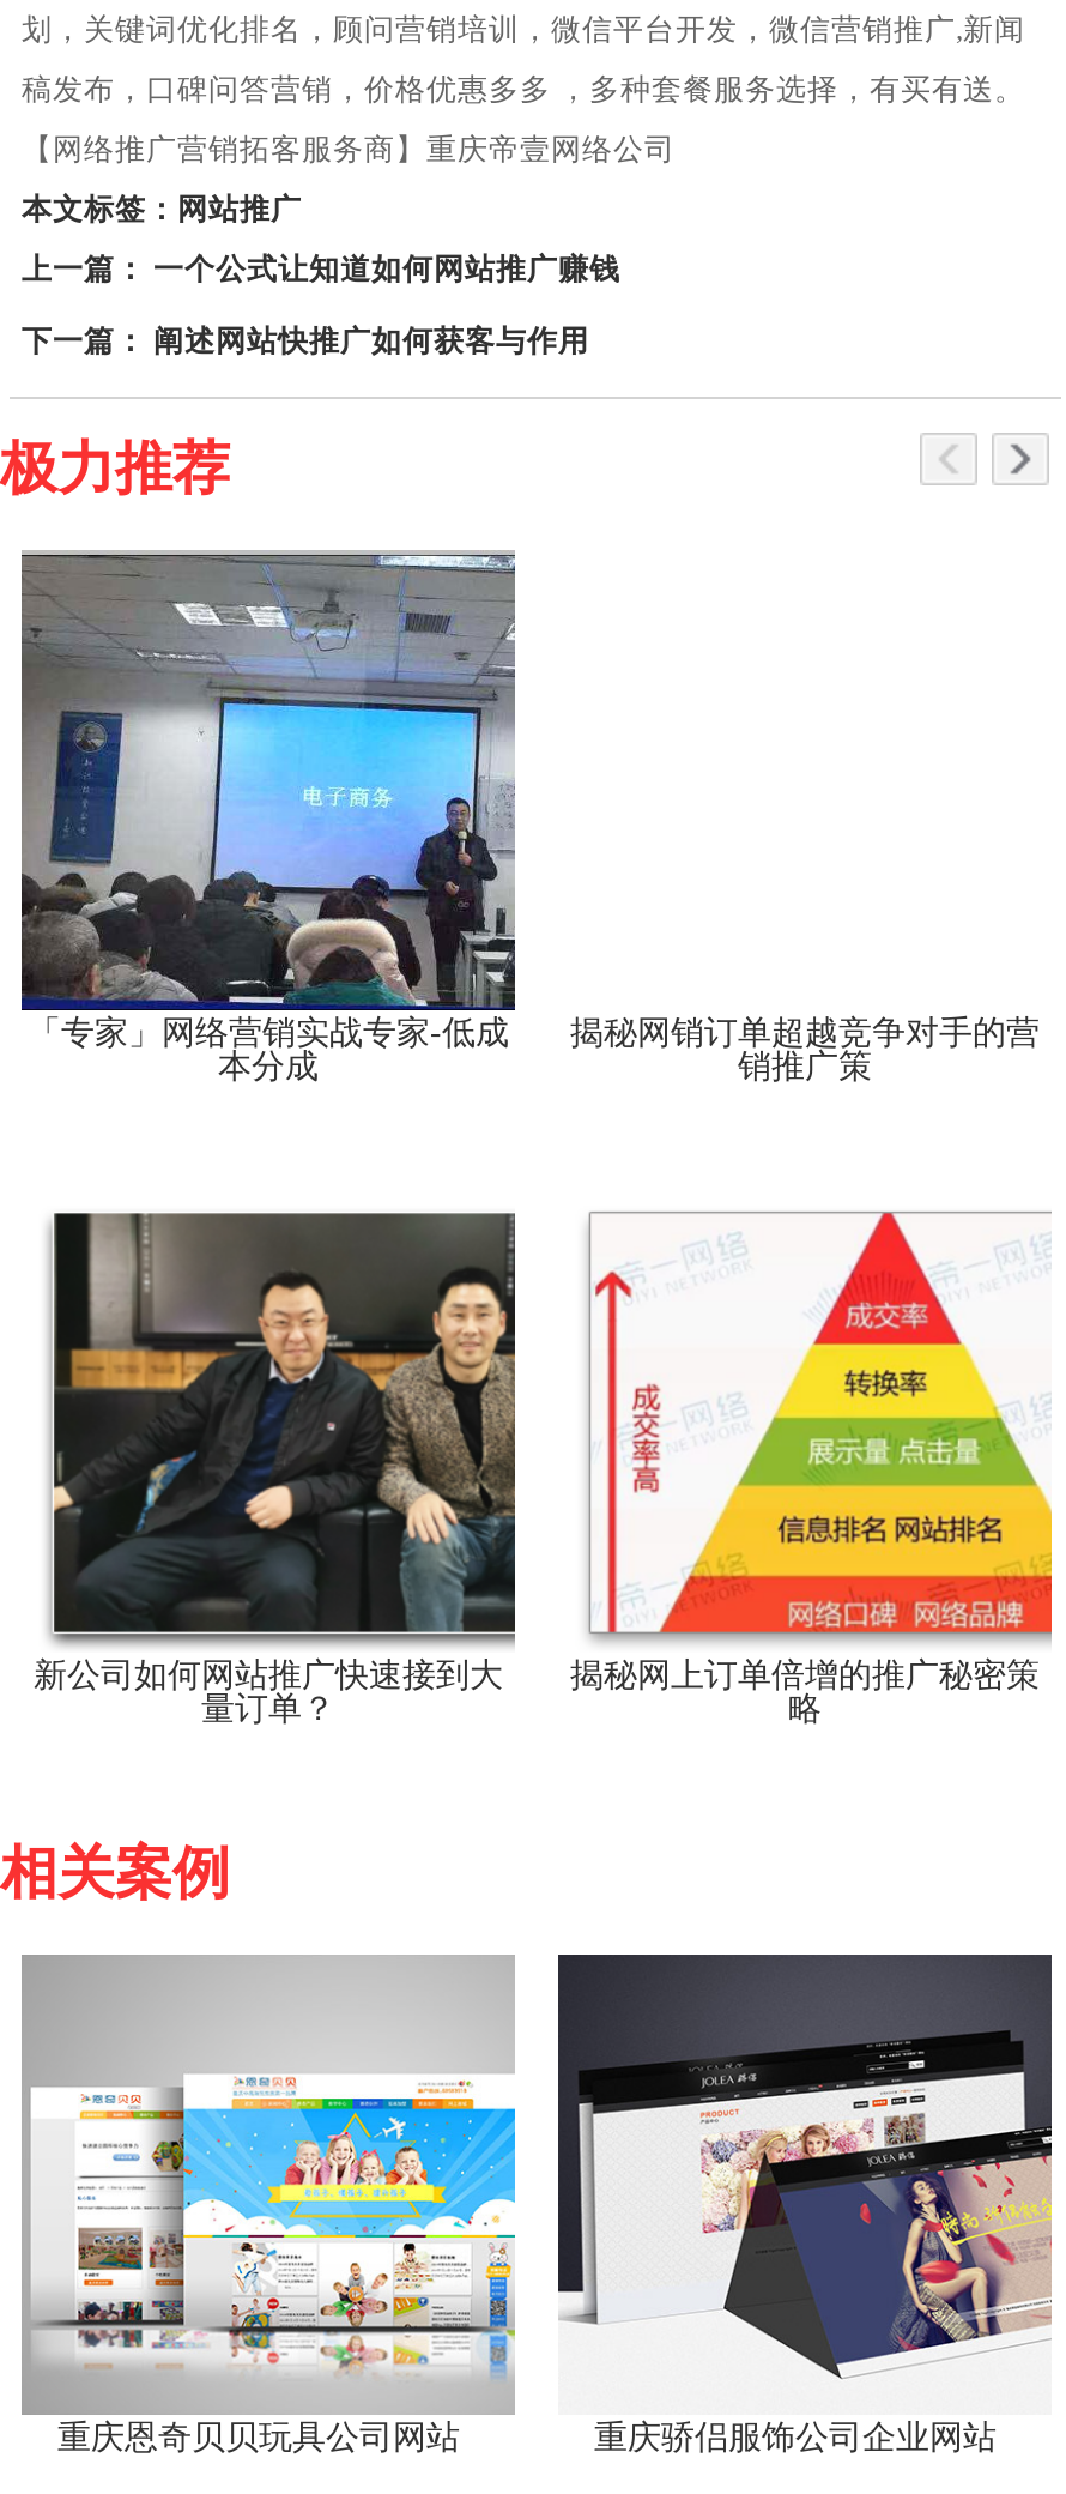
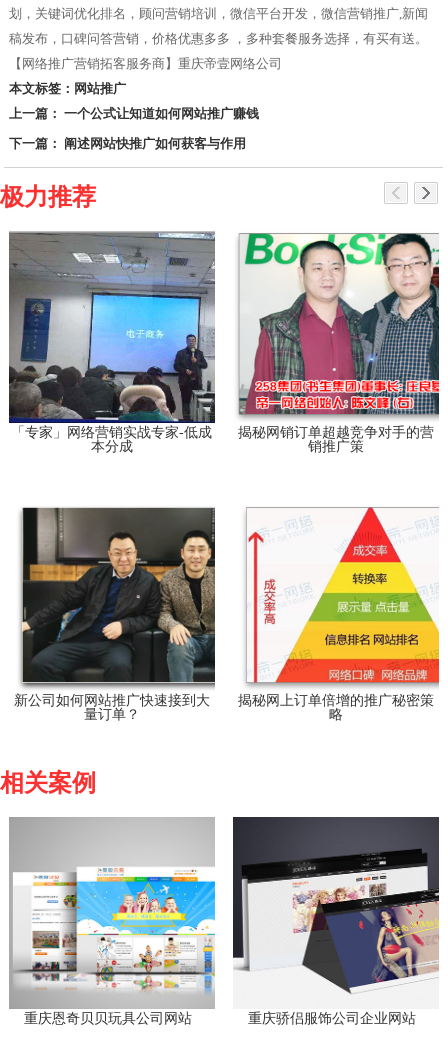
none -> [237,232,440,419] [image]

